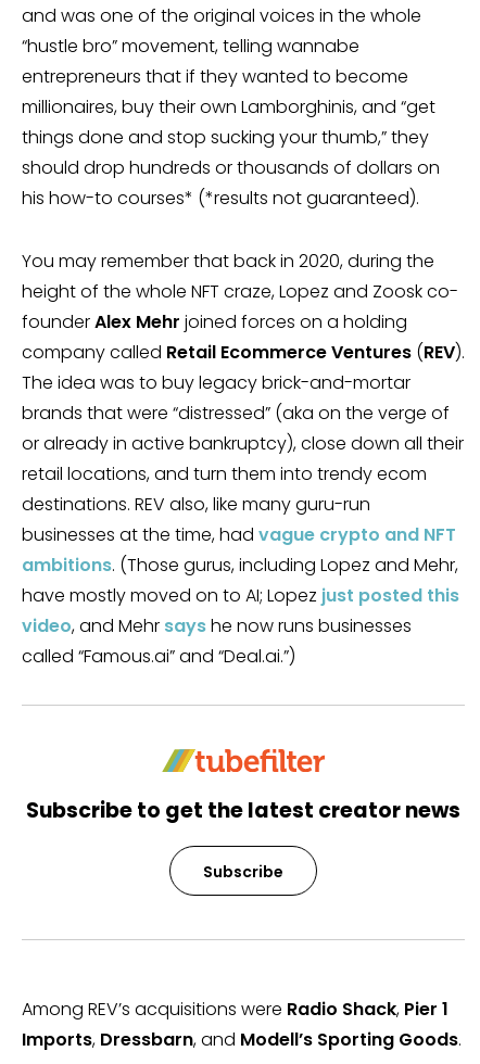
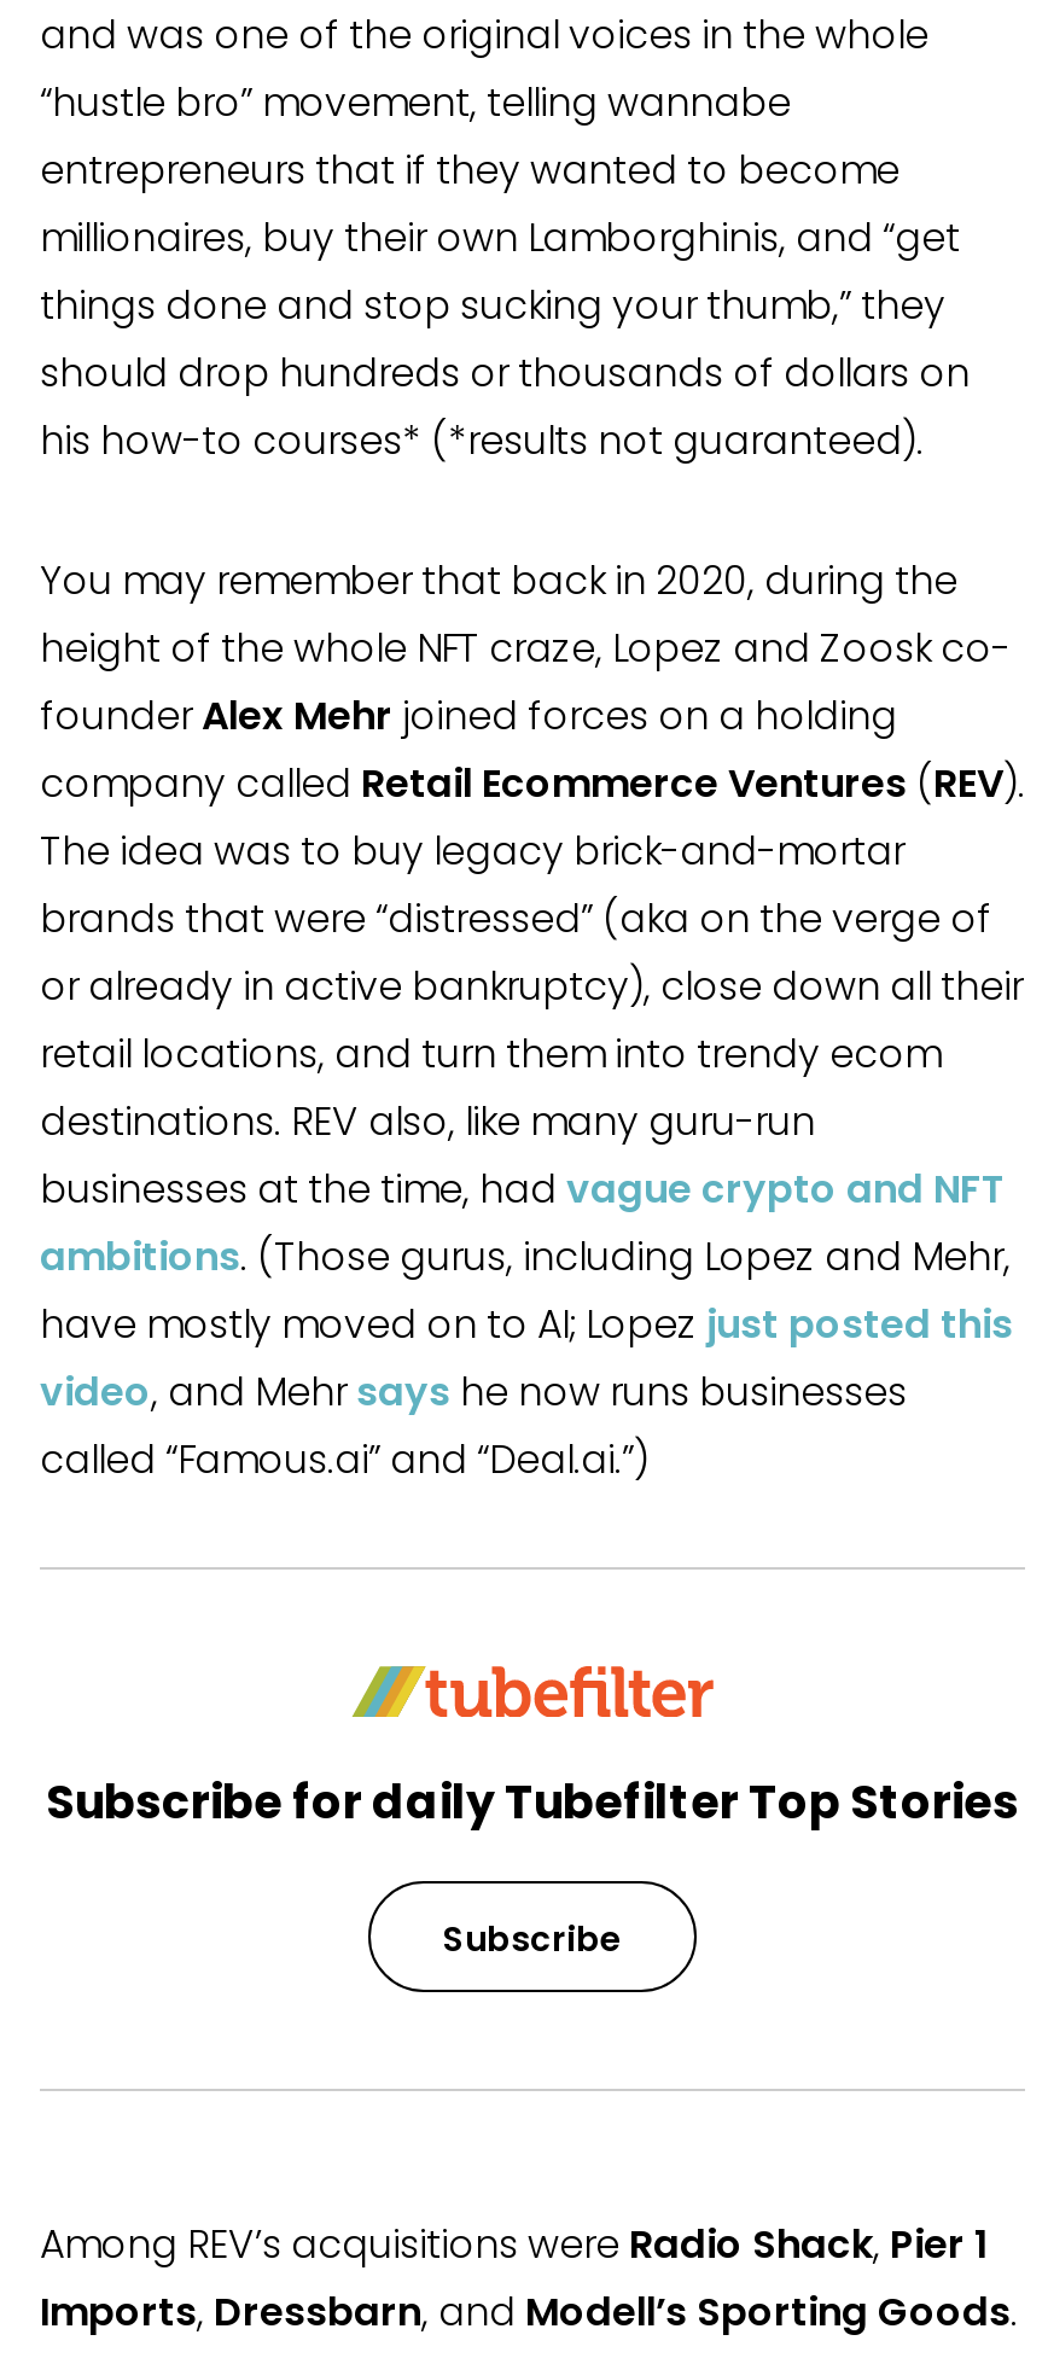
[26,796,460,825] Subscribe to get the latest creator news -> [46,1770,1019,1835] Subscribe for daily Tubefilter Top Stories

